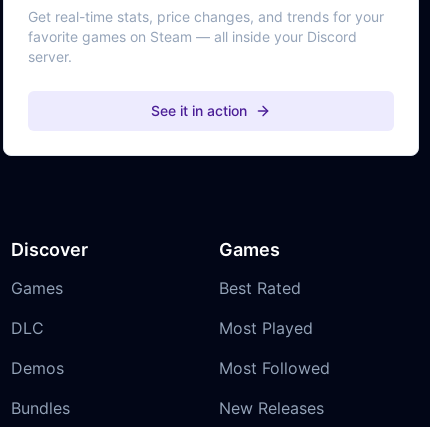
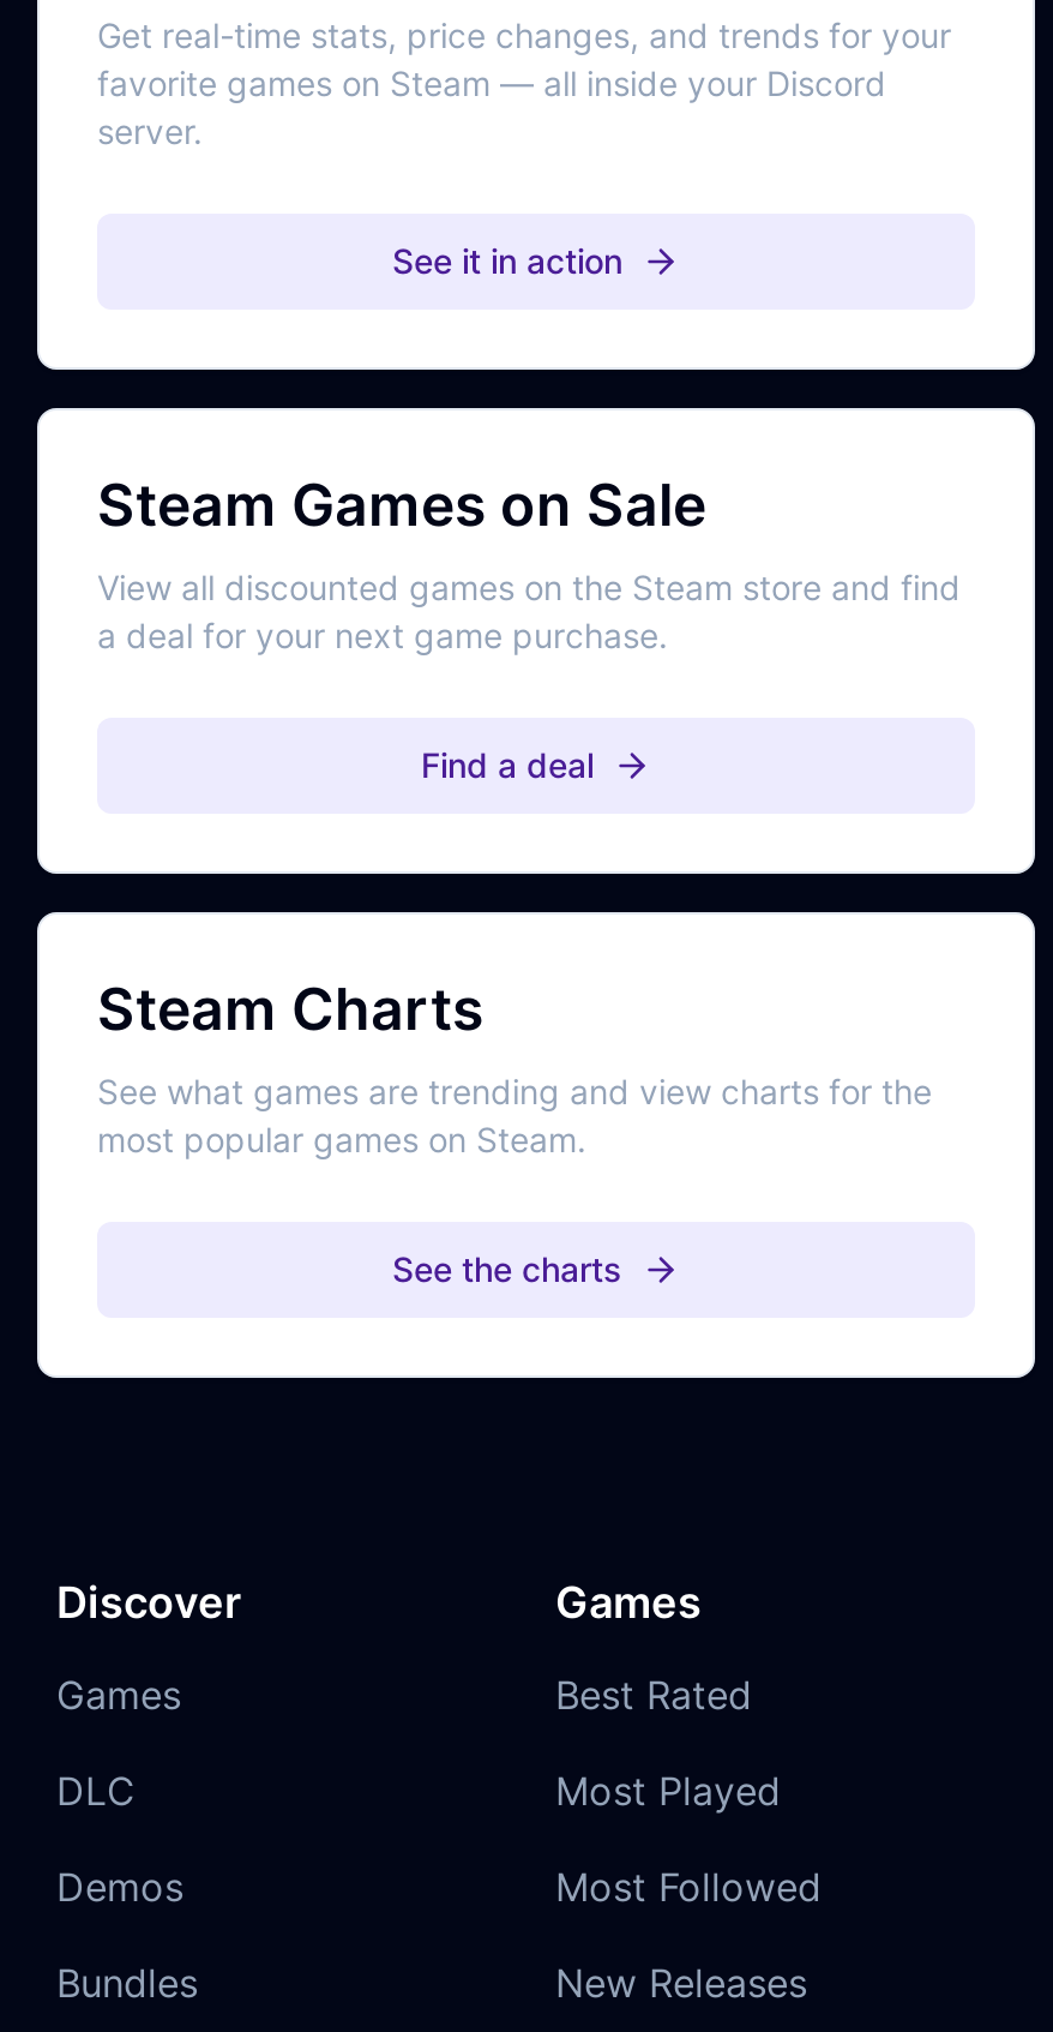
none -> [97,470,961,784] Steam Games on Sale | View all discounted games on the Steam store and find | a deal for your next game purchase. | Find a deal
none -> [97,974,932,1288] Steam Charts | See what games are trending and view charts for the | most popular games on Steam. | See the charts

